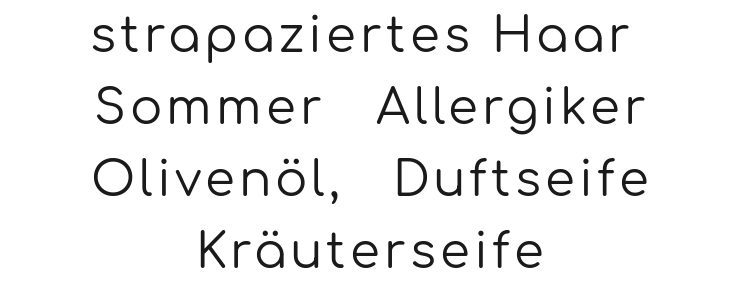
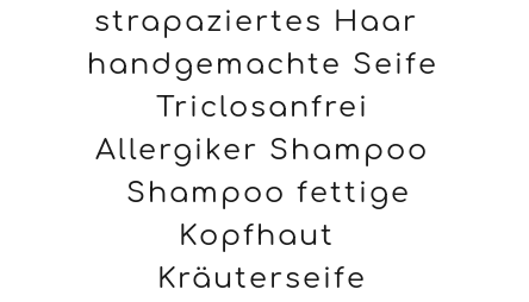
[91,82,653,208] Sommer | Allergiker | Olivenöl, | Duftseife -> [86,49,438,252] handgemachte Seife | Triclosanfrei | Allergiker Shampoo | Shampoo fettige | Kopfhaut

